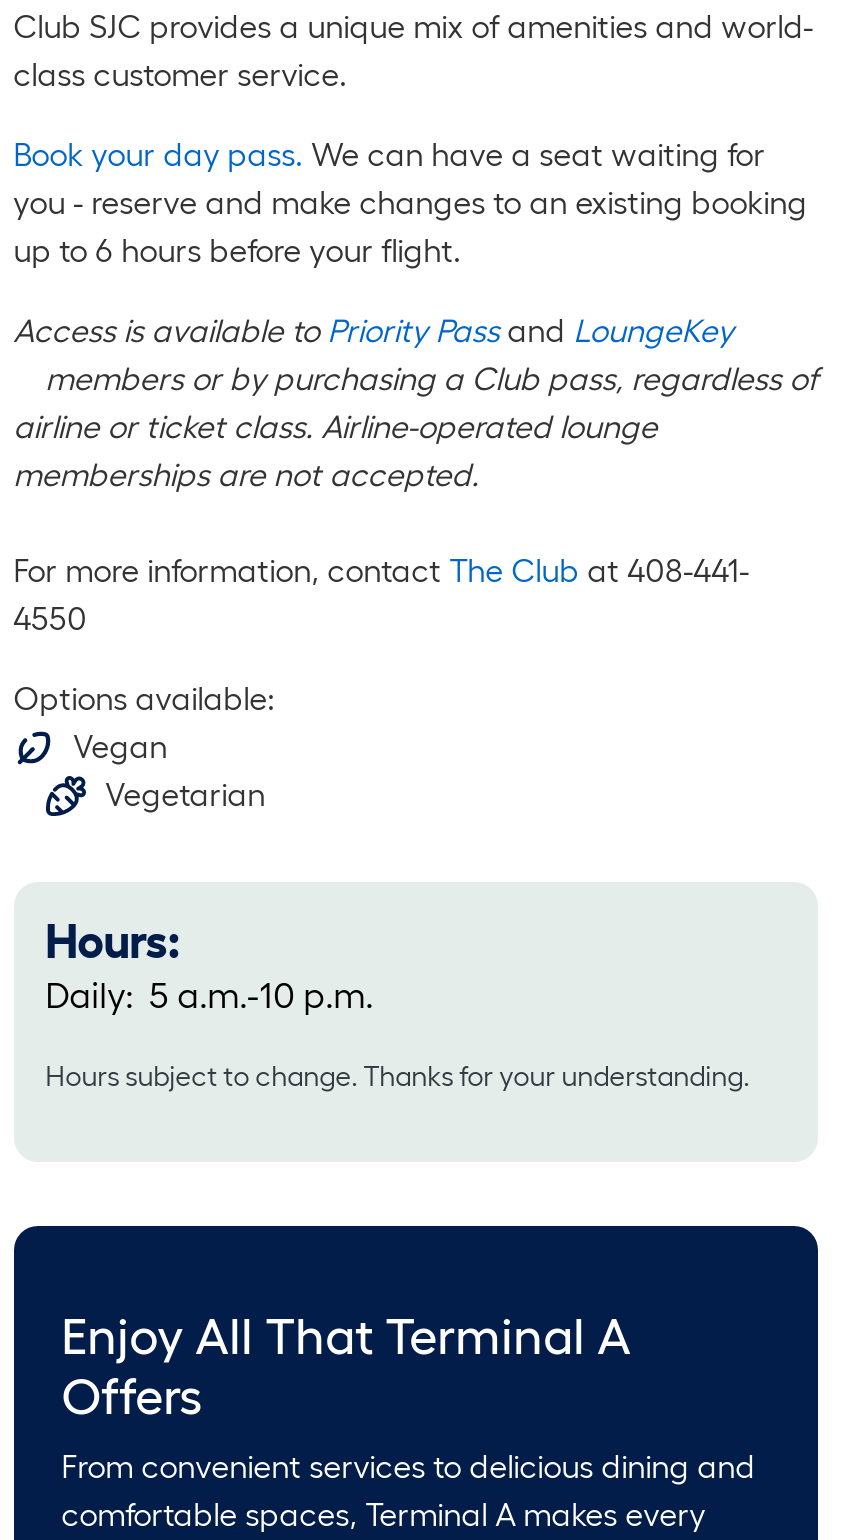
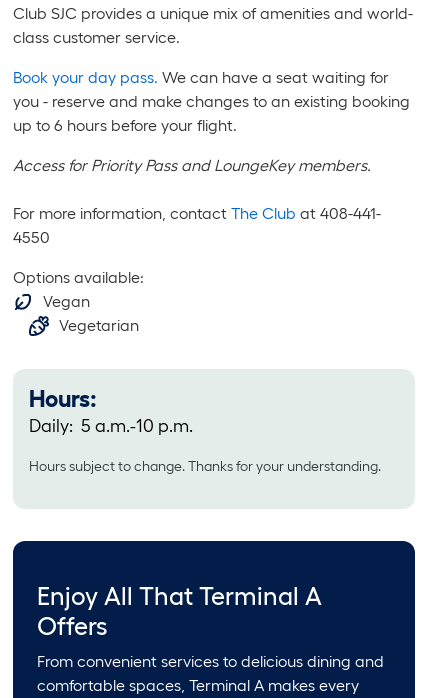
[13,312,817,492] Access is available to Priority Pass and LoungeKey | members or by purchasing a Club pass, regardless of | airline or ticket class. Airline-operated lounge | memberships are not accepted. -> [13,156,371,174] Access for Priority Pass and LoungeKey members.

